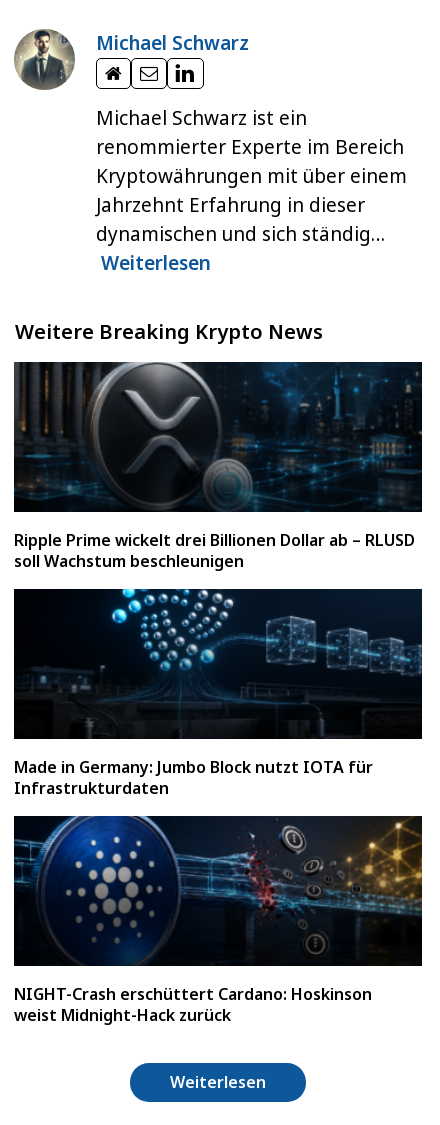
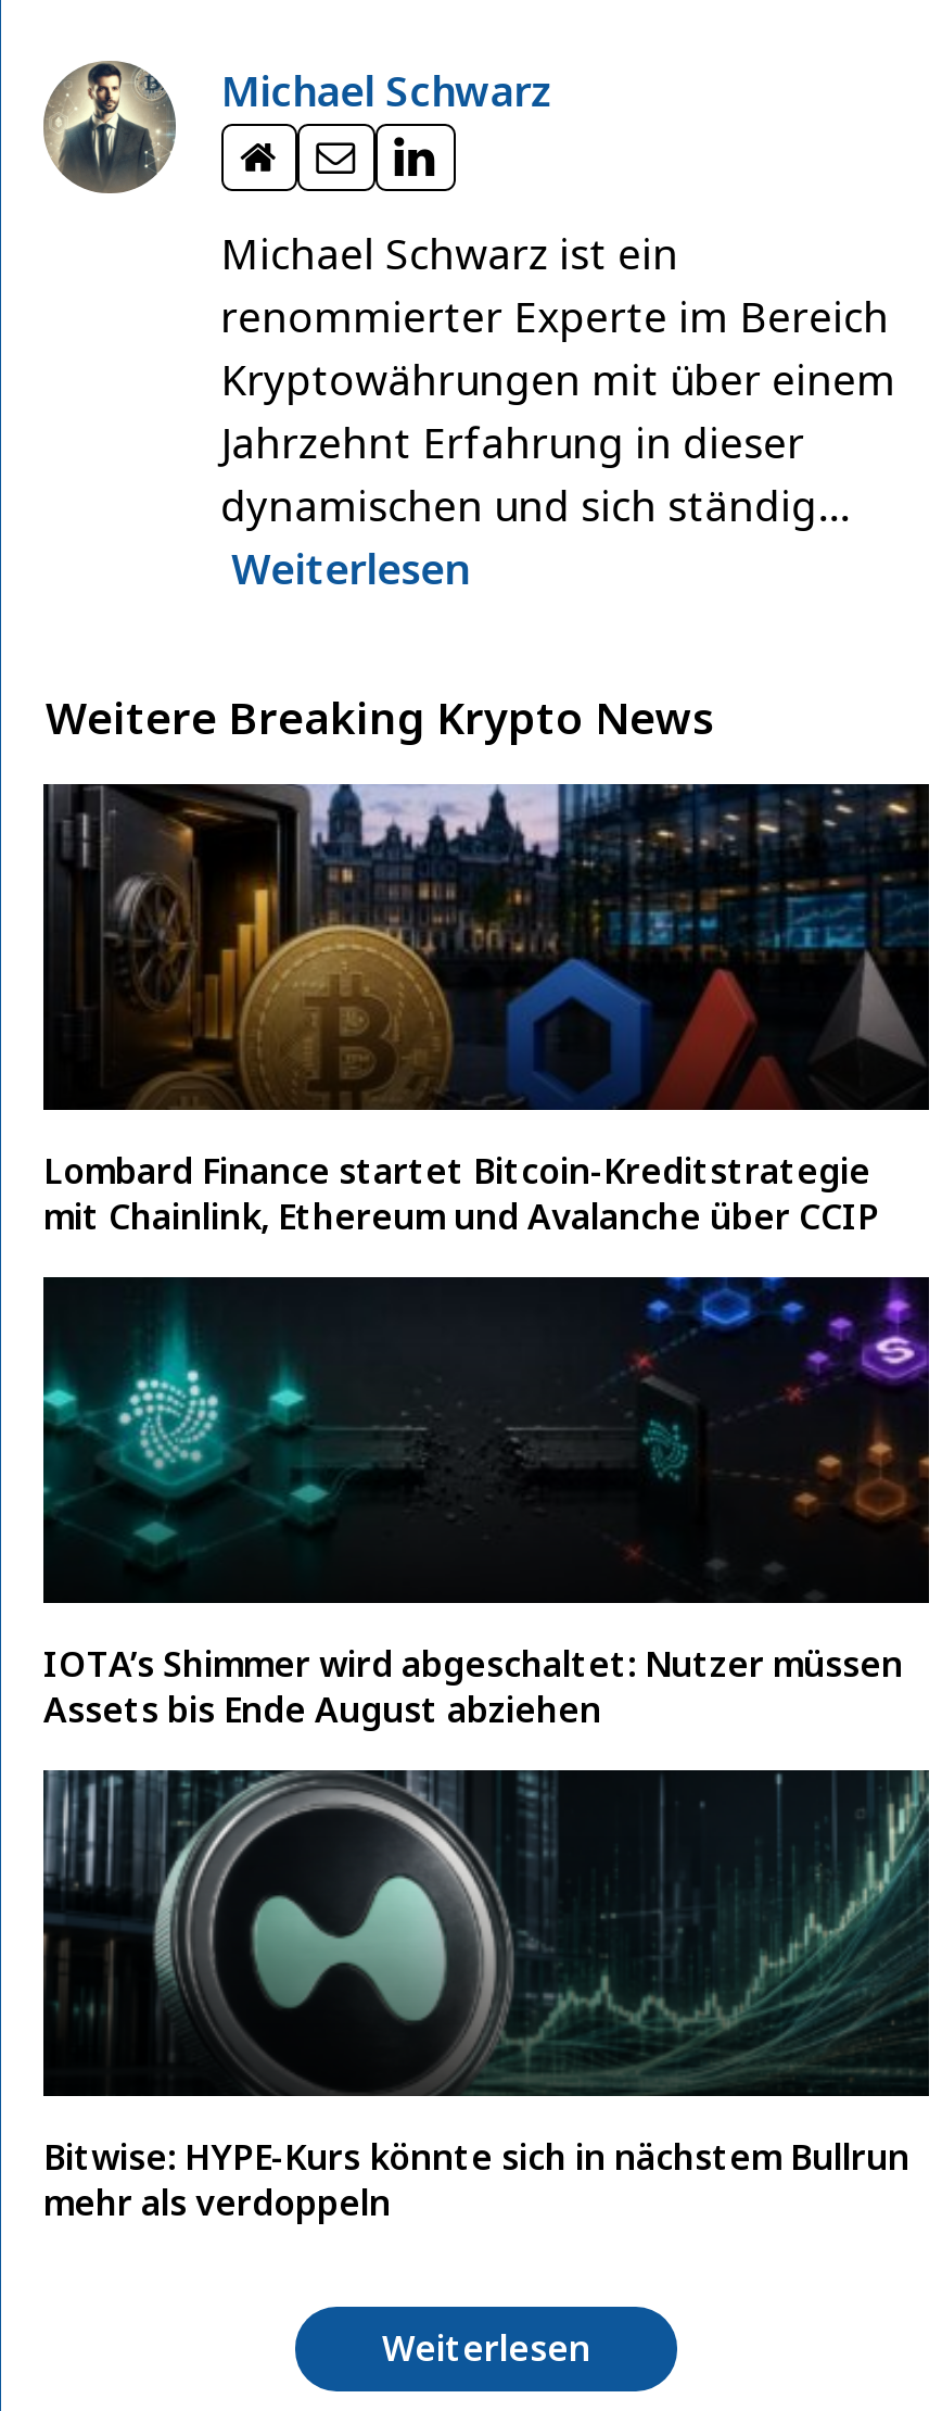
[14,361,422,572] [image] | Ripple Prime wickelt drei Billionen Dollar ab – RLUSD | soll Wachstum beschleunigen -> [43,782,929,1240] [image] | Lombard Finance startet Bitcoin-Kreditstrategie | mit Chainlink, Ethereum und Avalanche über CCIP
[13,588,423,799] [image] | Made in Germany: Jumbo Block nutzt IOTA für | Infrastrukturdaten -> [41,1275,931,1734] [image] | IOTA’s Shimmer wird abgeschaltet: Nutzer müssen | Assets bis Ende August abziehen
[14,815,423,1026] [image] | NIGHT-Crash erschüttert Cardano: Hoskinson | weist Midnight-Hack zurück -> [43,1768,931,2227] [image] | Bitwise: HYPE-Kurs könnte sich in nächstem Bullrun | mehr als verdoppeln

